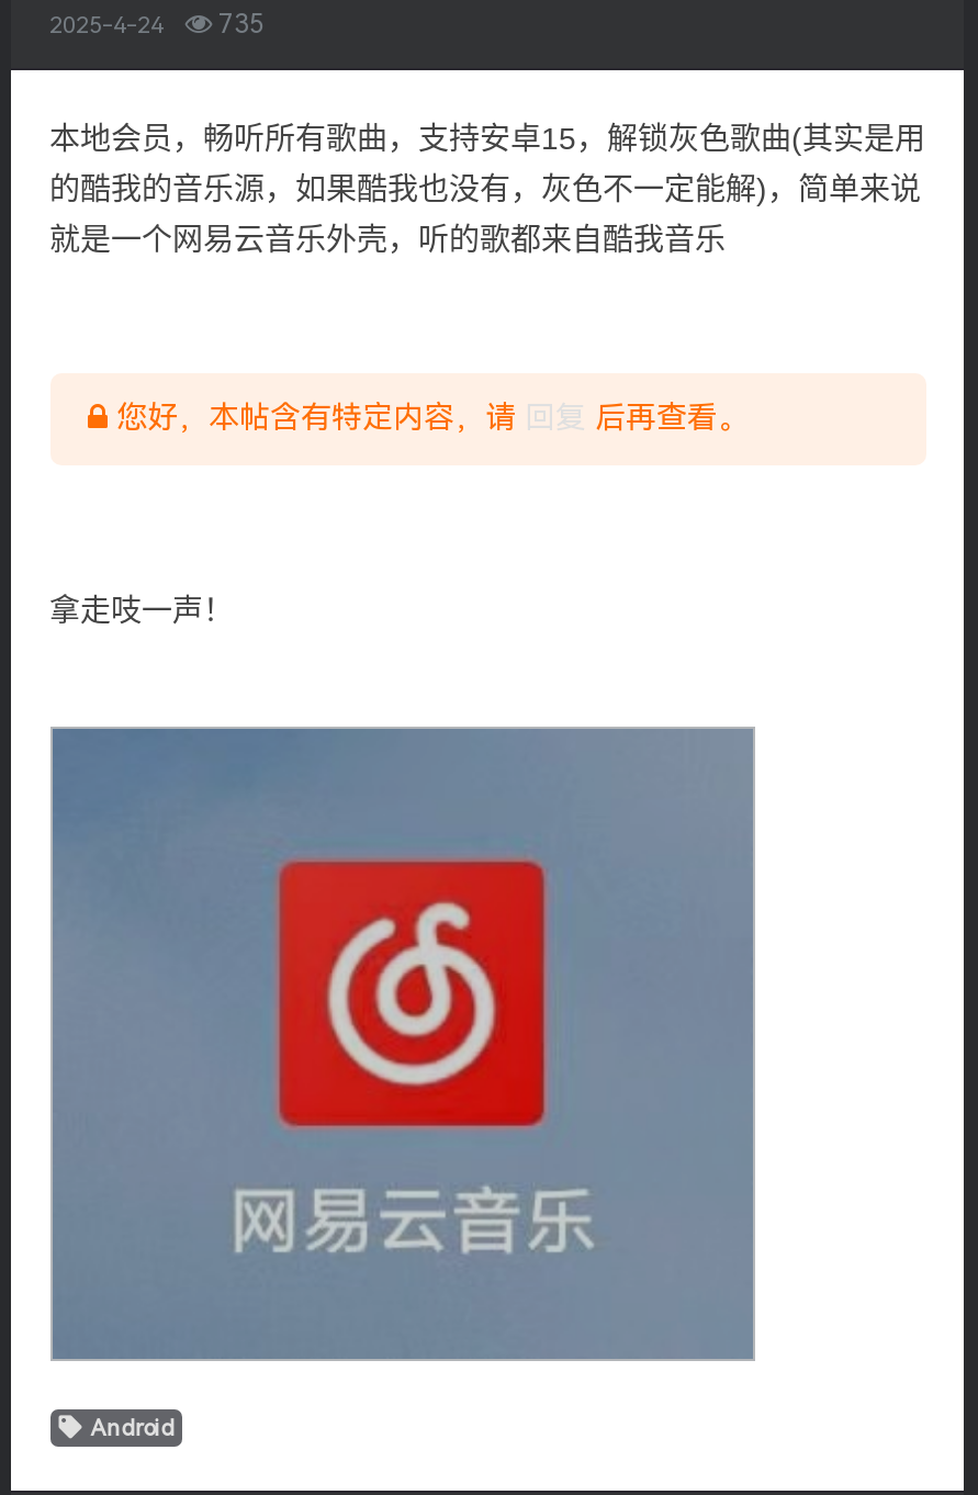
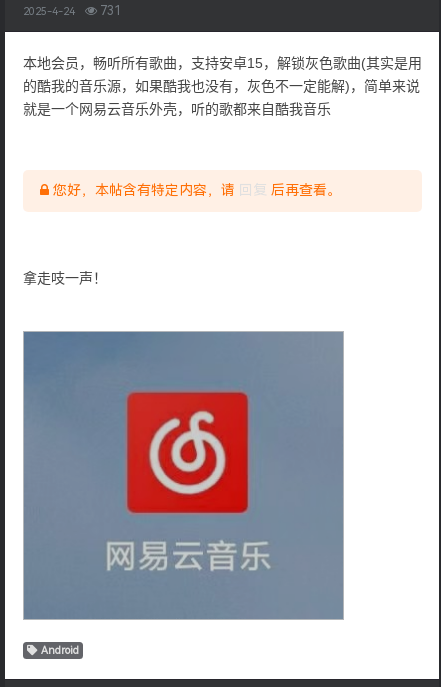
[49,9,265,40] 2025-4-24 735 -> [22,4,120,18] 2025-4-24 731

